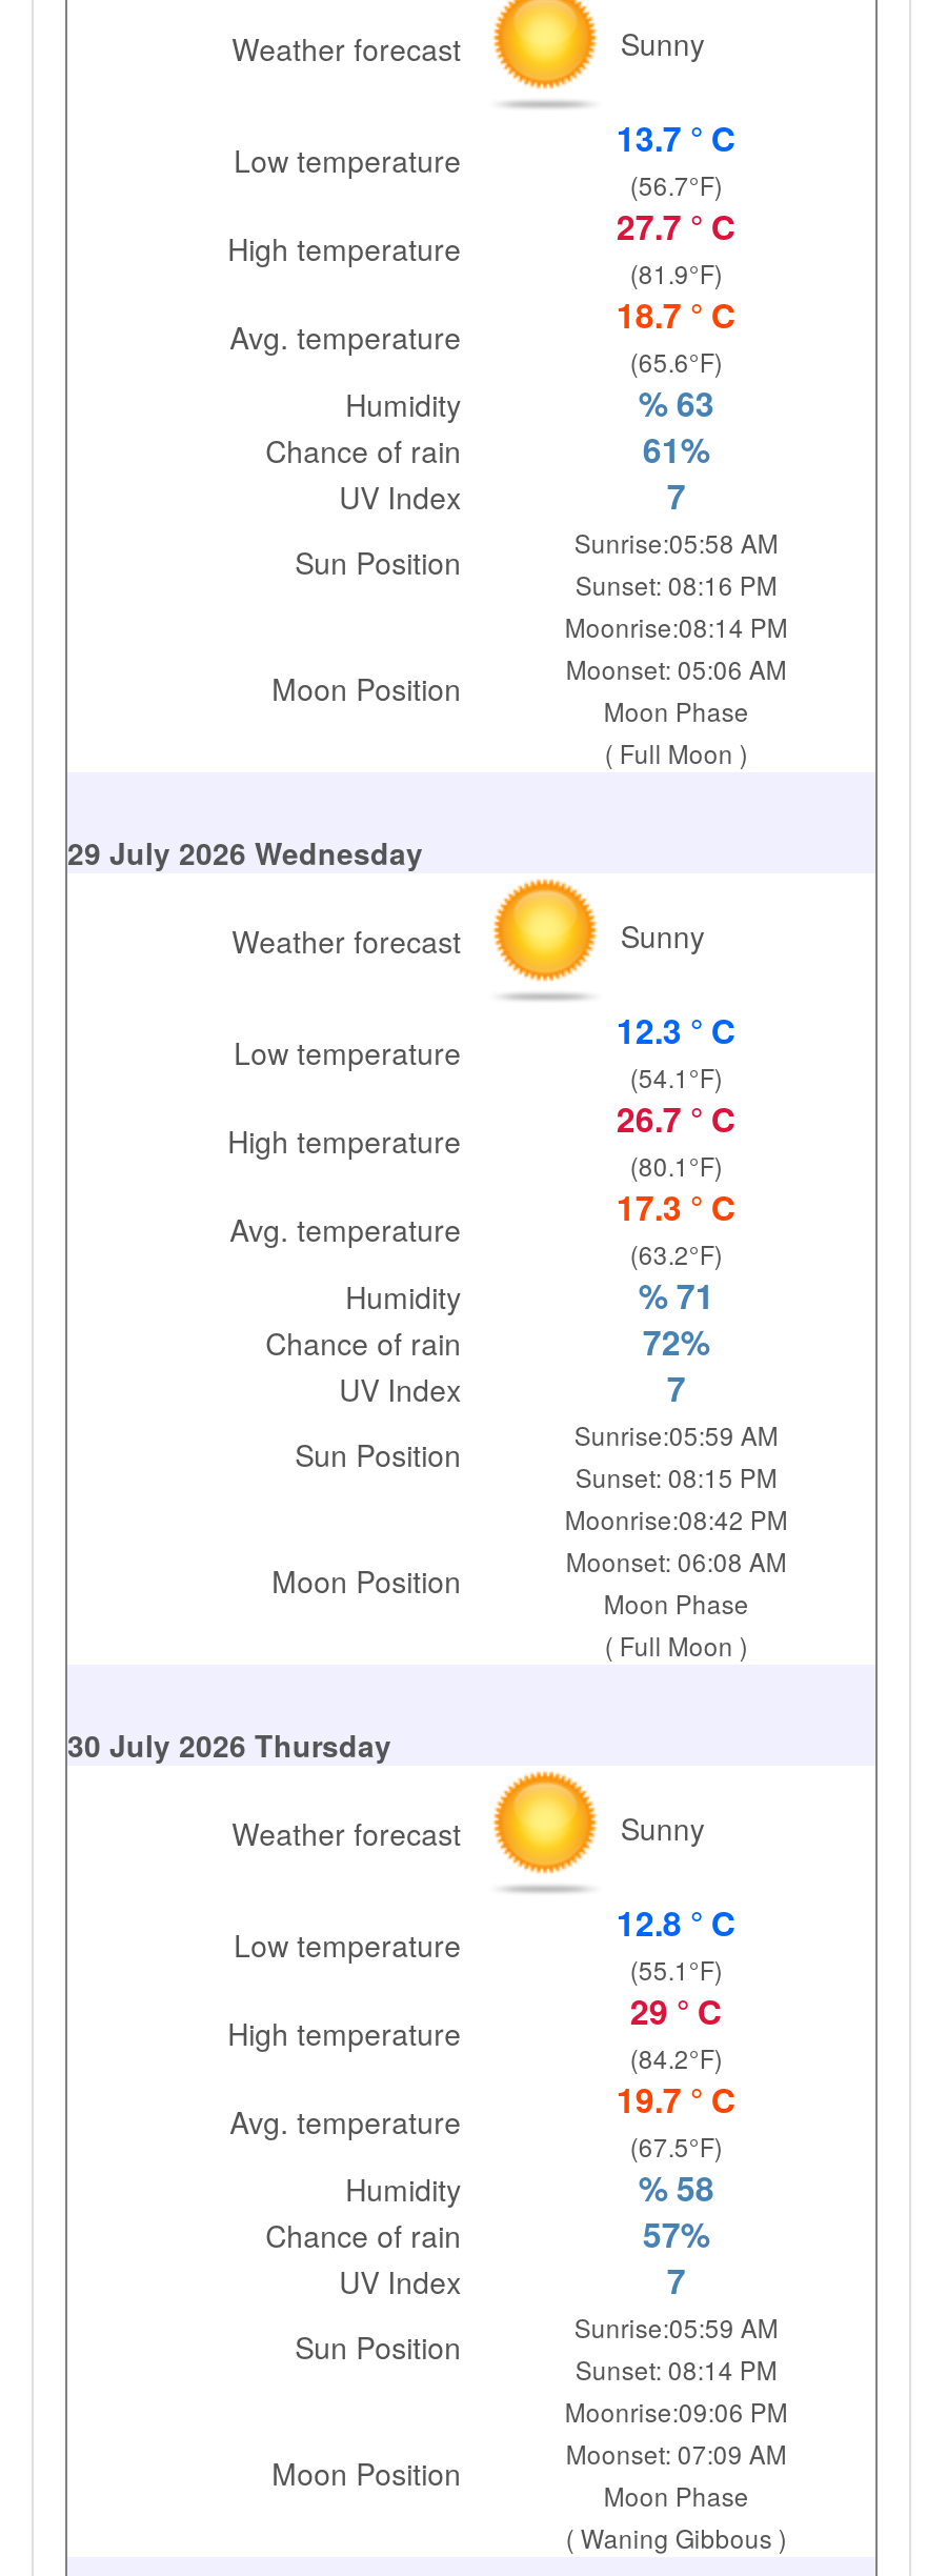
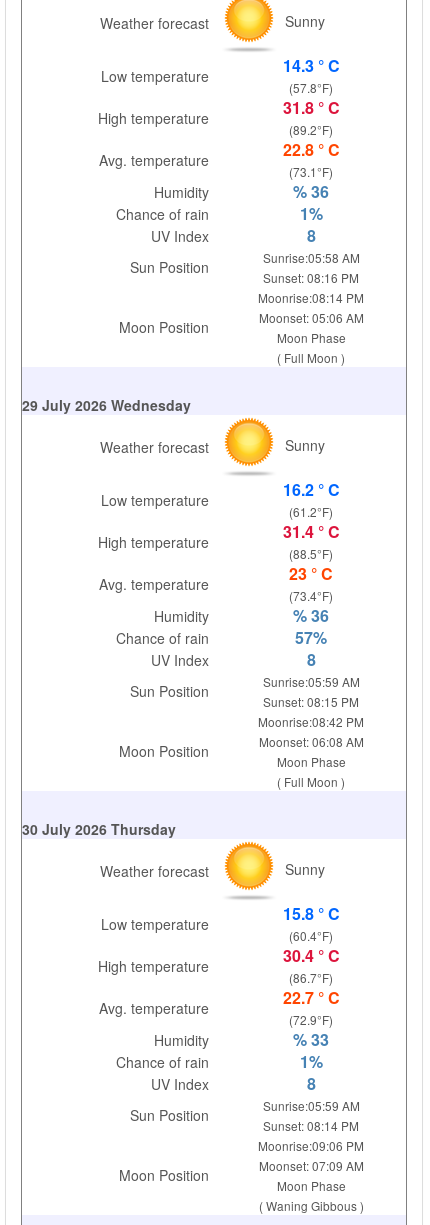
[616,114,736,202] 13.7 ° C | (56.7°F) -> [283,54,340,96] 14.3 ° C | (57.8°F)
[616,202,736,290] 27.7 ° C | (81.9°F) -> [283,96,340,138] 31.8 ° C | (89.2°F)
[616,290,736,379] 18.7 ° C | (65.6°F) -> [283,138,340,180] 22.8 ° C | (73.1°F)
[638,379,714,427] % 63 -> [293,180,329,203] % 36
[643,425,710,474] 61% -> [300,202,323,225] 1%
[667,471,686,520] 7 -> [307,224,316,247] 8
[616,1006,736,1094] 12.3 ° C | (54.1°F) -> [283,478,340,520] 16.2 ° C | (61.2°F)
[616,1094,736,1183] 26.7 ° C | (80.1°F) -> [283,520,340,562] 31.4 ° C | (88.5°F)
[616,1183,736,1271] 17.3 ° C | (63.2°F) -> [289,562,333,604] 23 ° C | (73.4°F)
[638,1271,714,1320] % 71 -> [293,604,329,627] % 36
[643,1317,710,1366] 72% -> [295,626,327,649] 57%
[667,1364,686,1412] 7 -> [307,648,316,671] 8
[616,1898,736,1987] 12.8 ° C | (55.1°F) -> [283,902,340,944] 15.8 ° C | (60.4°F)
[630,1987,723,2075] 29 ° C | (84.2°F) -> [283,944,340,986] 30.4 ° C | (86.7°F)
[616,2075,736,2164] 19.7 ° C | (67.5°F) -> [283,986,340,1028] 22.7 ° C | (72.9°F)
[638,2164,714,2212] % 58 -> [293,1028,329,1051] % 33
[643,2210,710,2258] 57% -> [300,1050,323,1073] 1%
[667,2256,686,2305] 7 -> [307,1072,316,1095] 8

